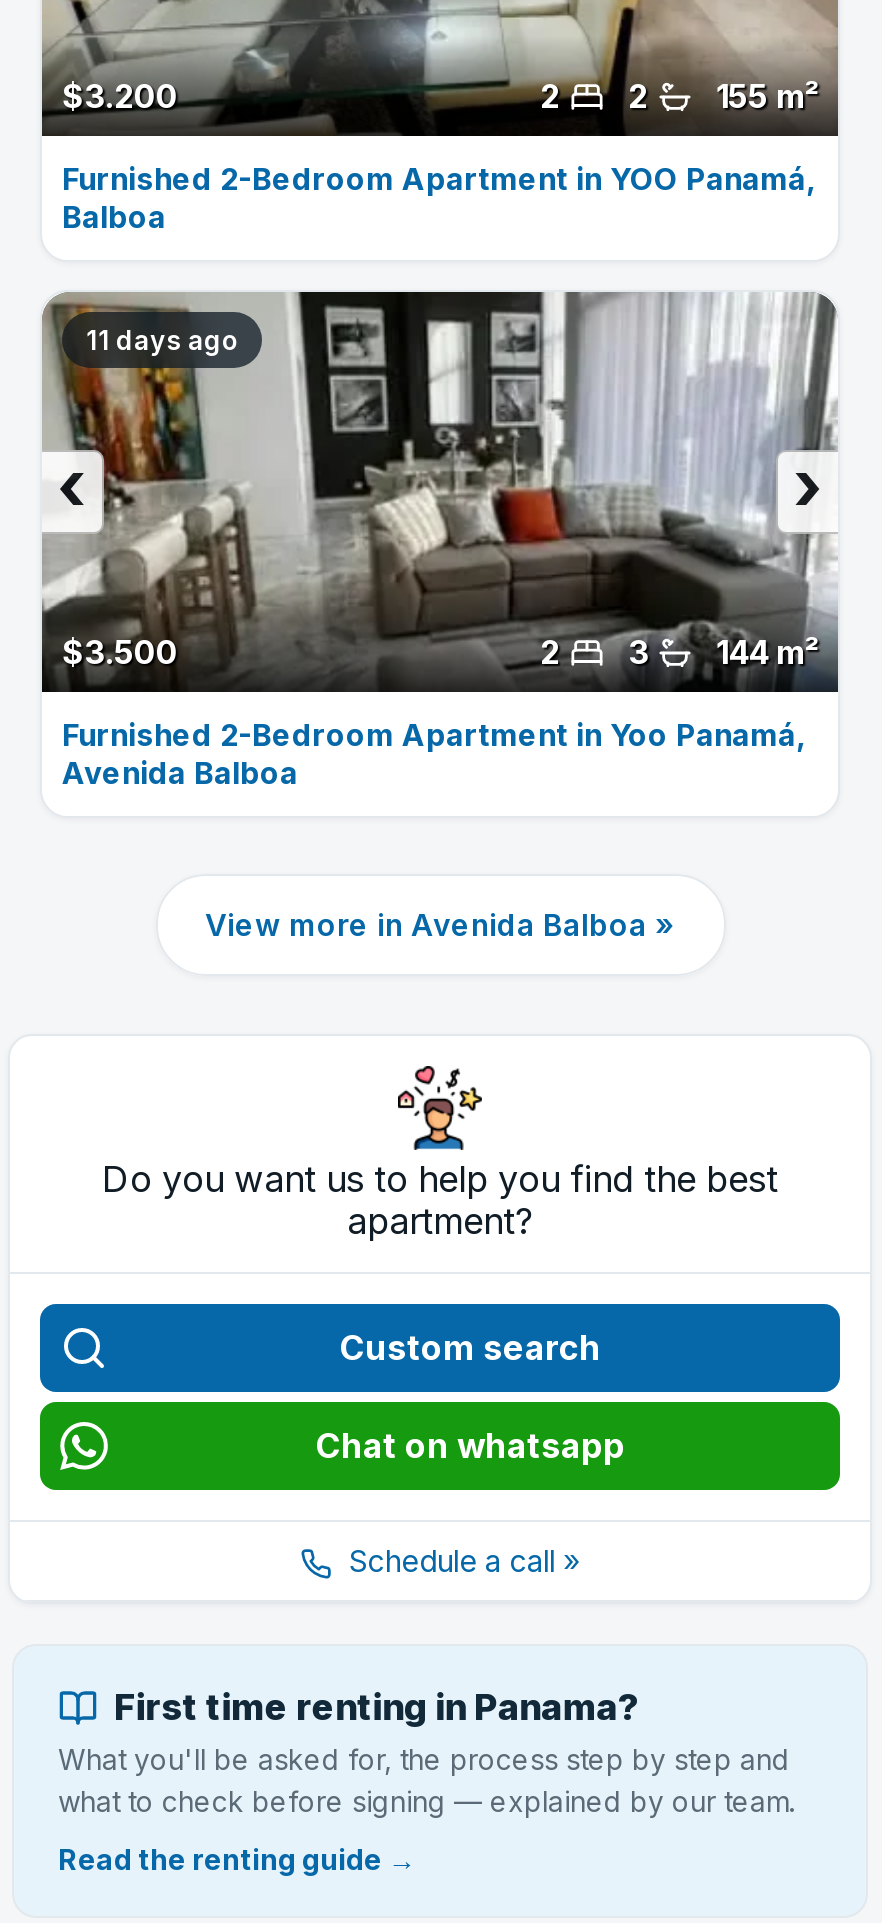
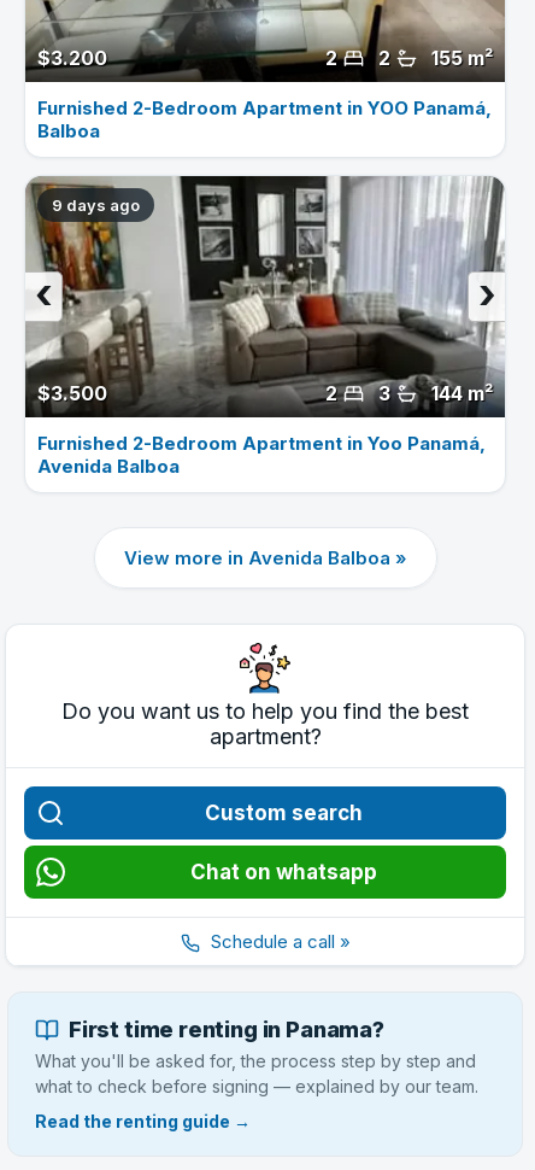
[86,324,238,356] 11 days ago -> [52,195,140,215] 9 days ago

